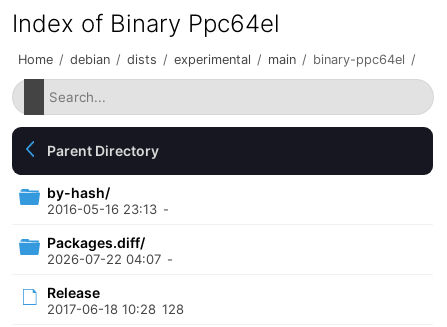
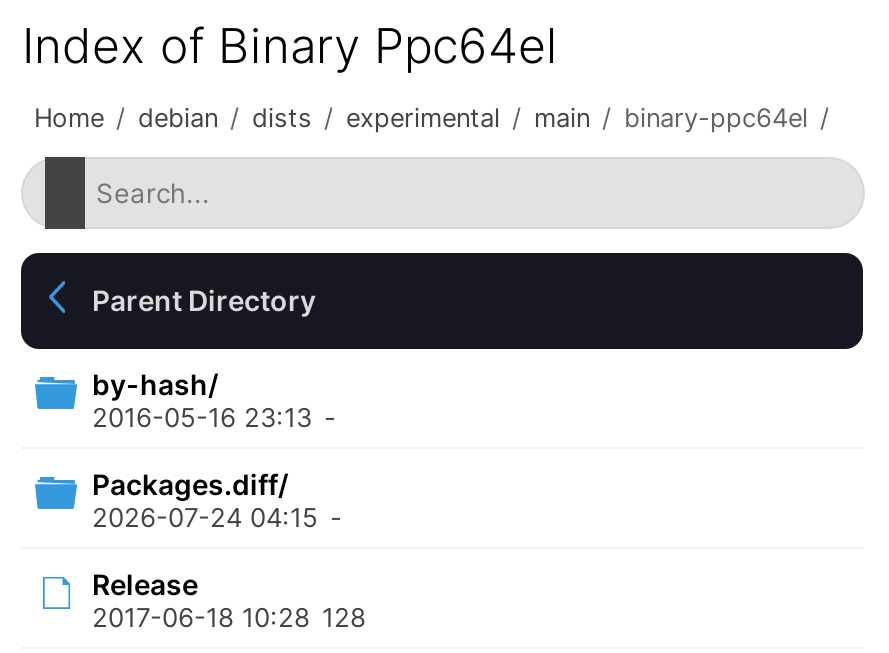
[47,251,173,267] 2026-07-22 04:07 - -> [92,501,342,533] 2026-07-24 04:15 -

